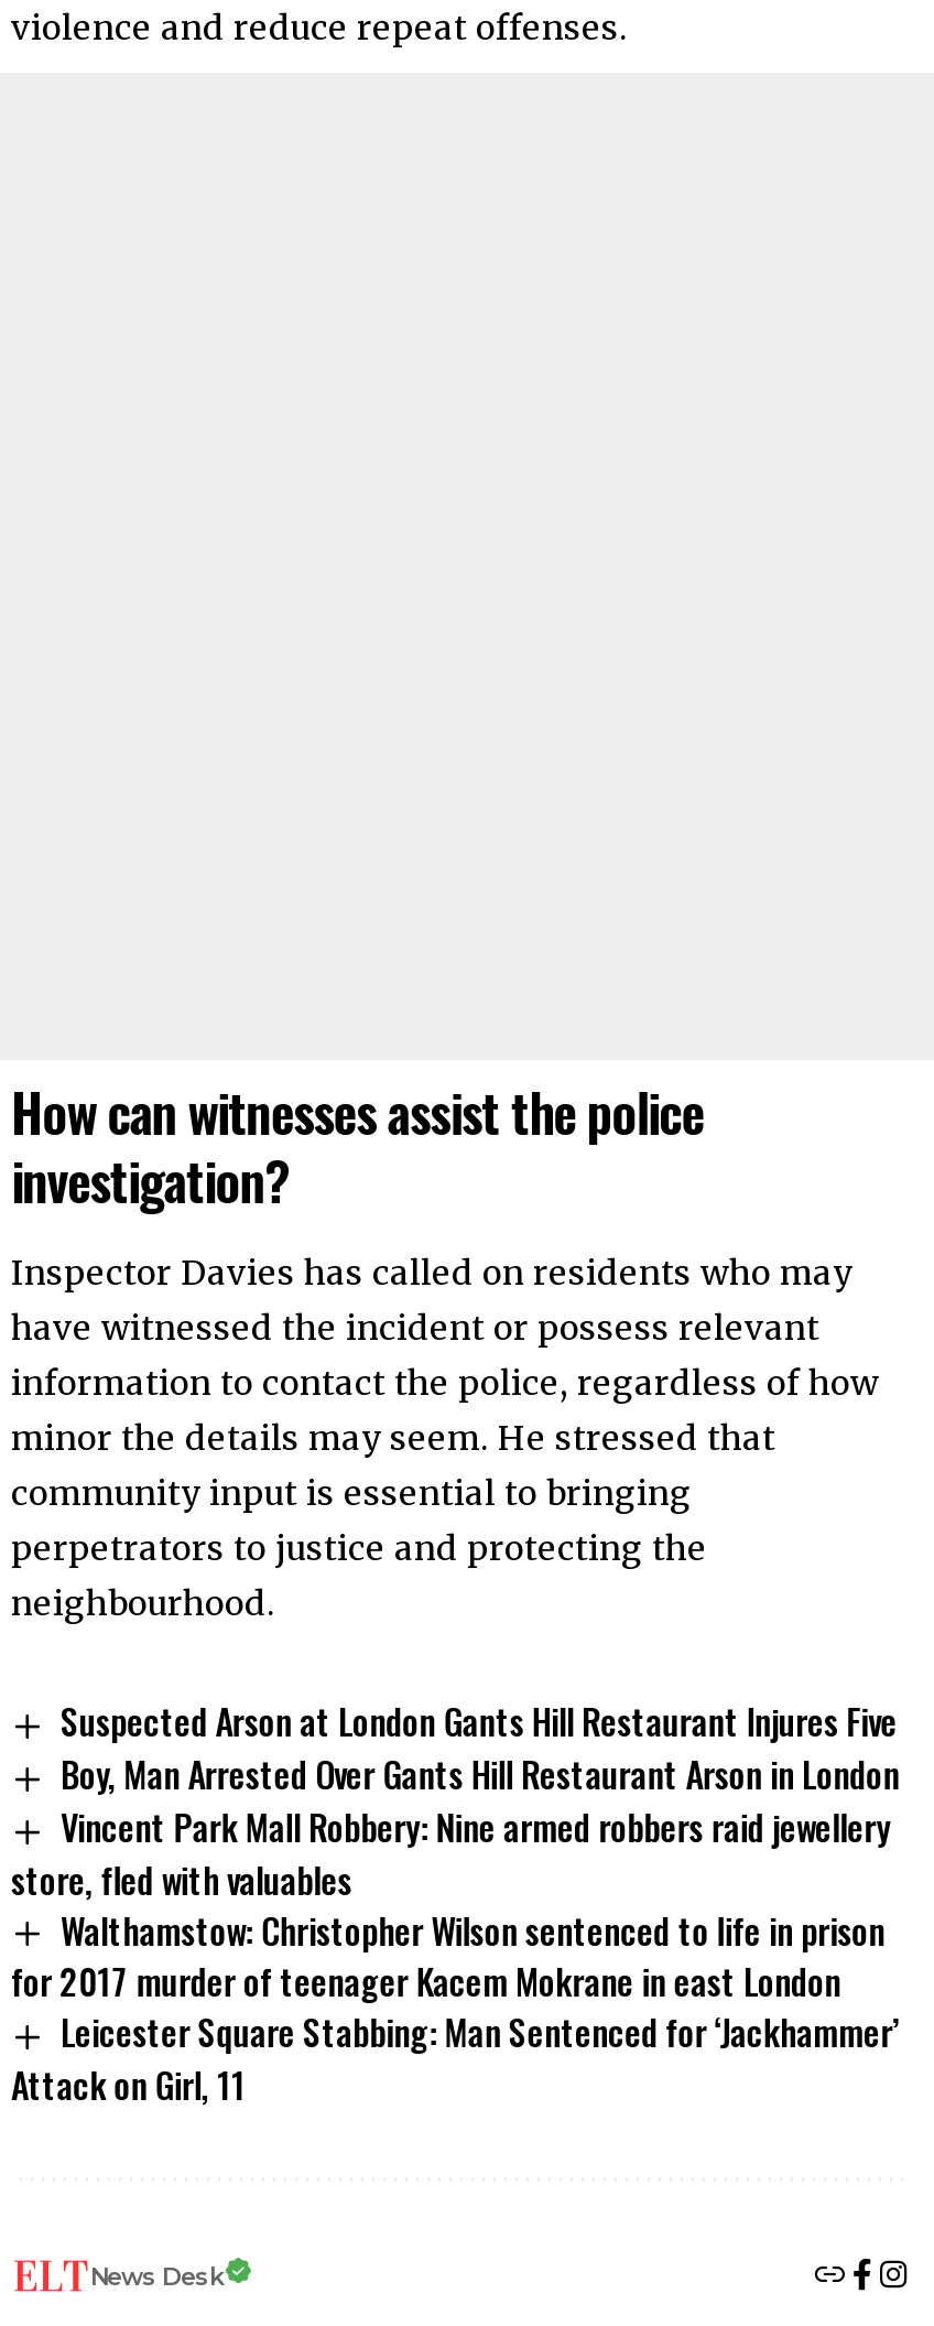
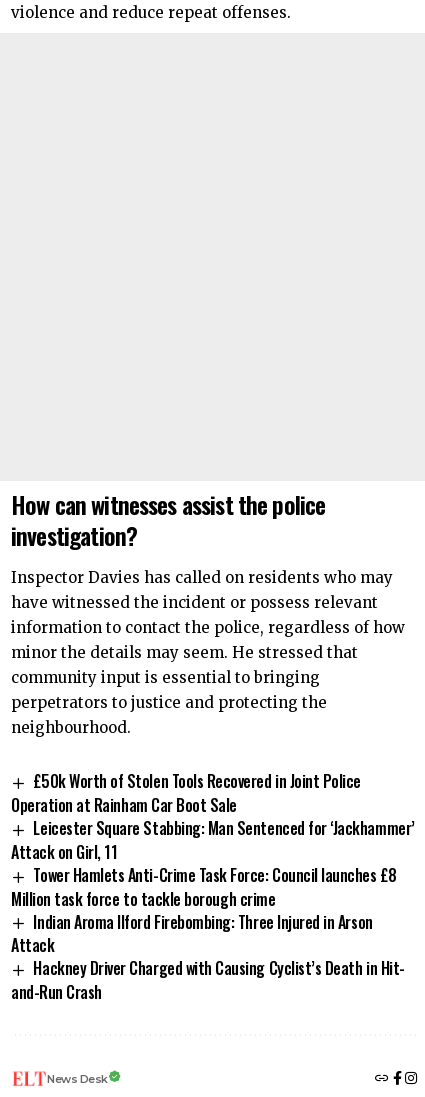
[11,1695,899,2009] Suspected Arson at London Gants Hill Restaurant Injures Five | Boy, Man Arrested Over Gants Hill Restaurant Arson in London | Vincent Park Mall Robbery: Nine armed robbers raid jewellery | store, fled with valuables | Walthamstow: Christopher Wilson sentenced to life in prison | for 2017 murder of teenager Kacem Mokrane in east London -> [11,769,361,817] £50k Worth of Stolen Tools Recovered in Joint Police | Operation at Rainham Car Boot Sale
moved [11,2006,900,2112] -> [11,816,415,864]: Leicester Square Stabbing: Man Sentenced for ‘Jackhammer’ | Attack on Girl, 11
none -> [11,863,405,1004] Tower Hamlets Anti-Crime Task Force: Council launches £8 | Million task force to tackle borough crime | Indian Aroma Ilford Firebombing: Three Injured in Arson | Attack | Hackney Driver Charged with Causing Cyclist’s Death in Hit- | and-Run Crash

